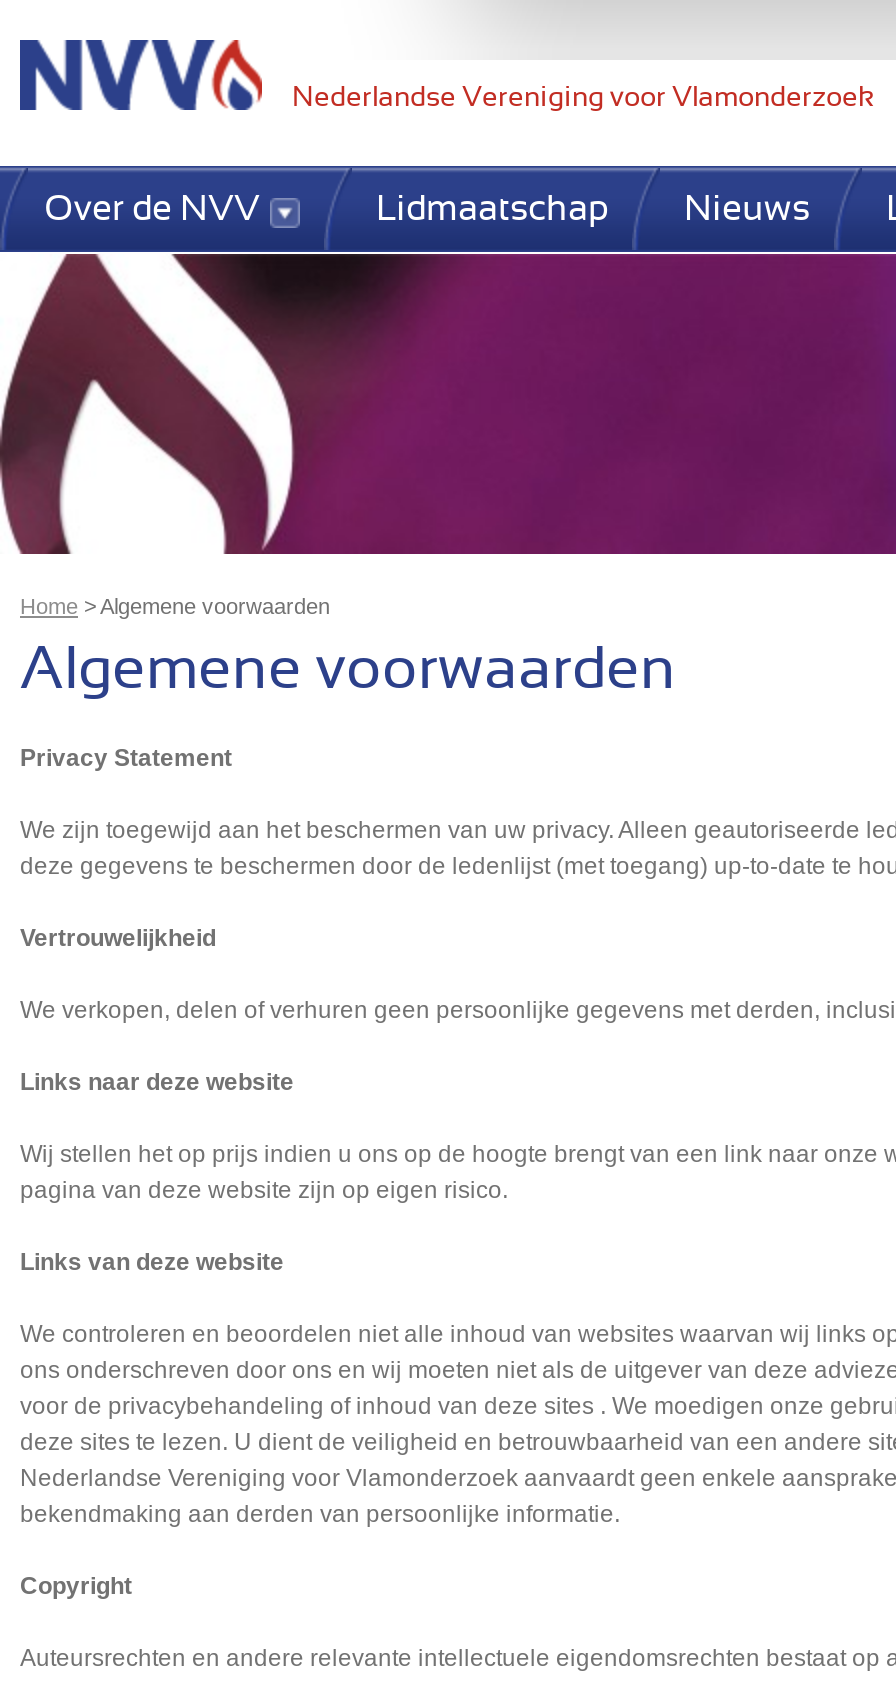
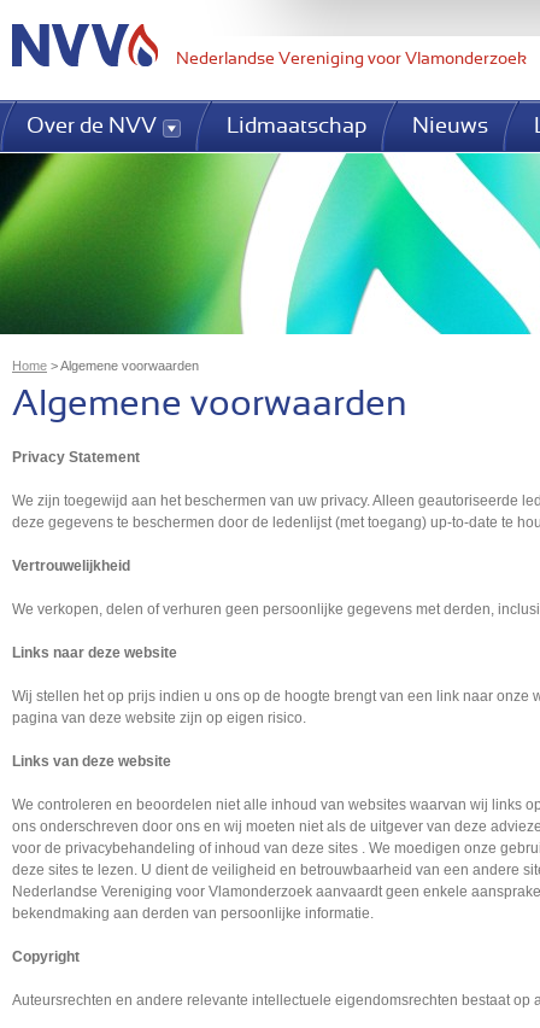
[6,252,890,556] [image] -> [4,152,536,335] [image]

